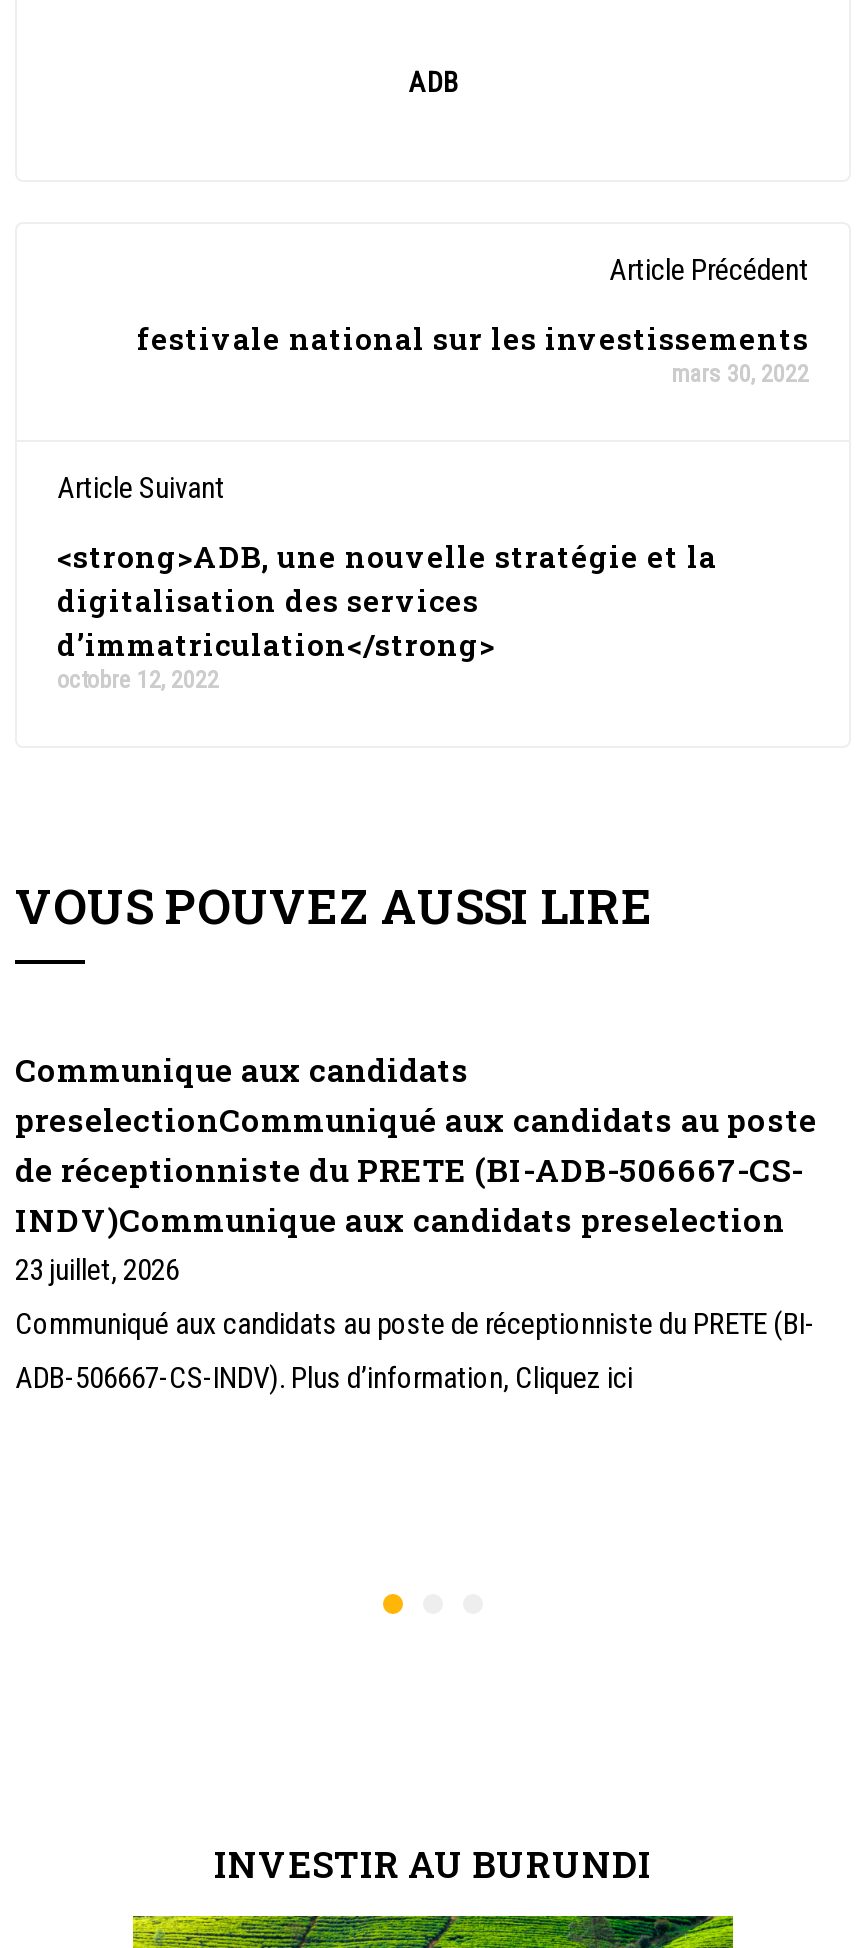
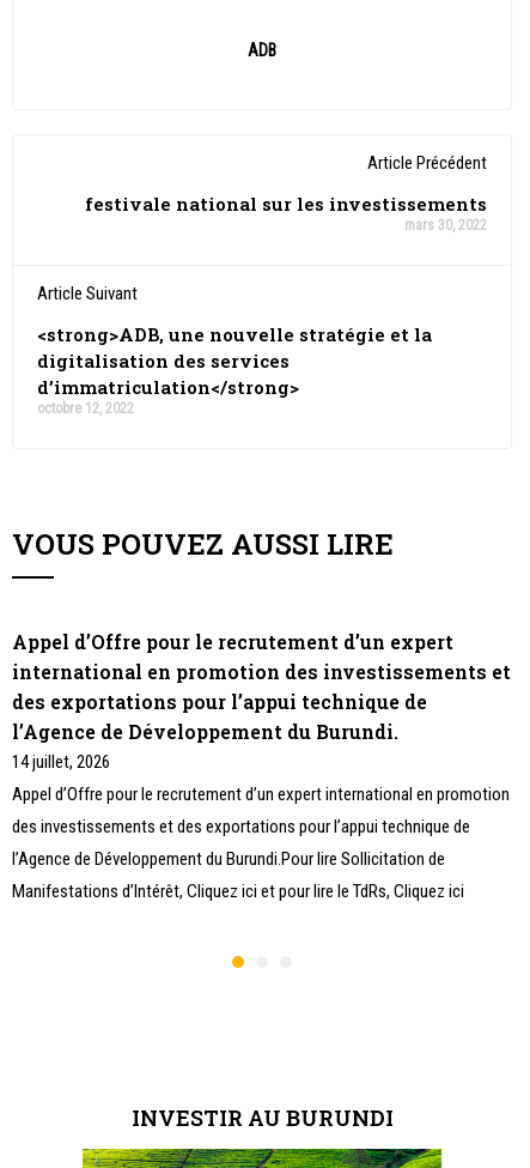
[15,1047,817,1395] Communique aux candidats | preselectionCommuniqué aux candidats au poste | de réceptionniste du PRETE (BI-ADB-506667-CS- | INDV)Communique aux candidats preselection | 23 juillet, 2026 | Communiqué aux candidats au poste de réceptionniste du PRETE (BI- | ADB-506667-CS-INDV). Plus d’information, Cliquez ici -> [12,629,511,902] Appel d’Offre pour le recrutement d’un expert | international en promotion des investissements et | des exportations pour l’appui technique de | l’Agence de Développement du Burundi. | 14 juillet, 2026 | Appel d’Offre pour le recrutement d’un expert international en promotion | des investissements et des exportations pour l’appui technique de | l’Agence de Développement du Burundi.Pour lire Sollicitation de | Manifestations d’Intérêt, Cliquez ici et pour lire le TdRs, Cliquez ici

